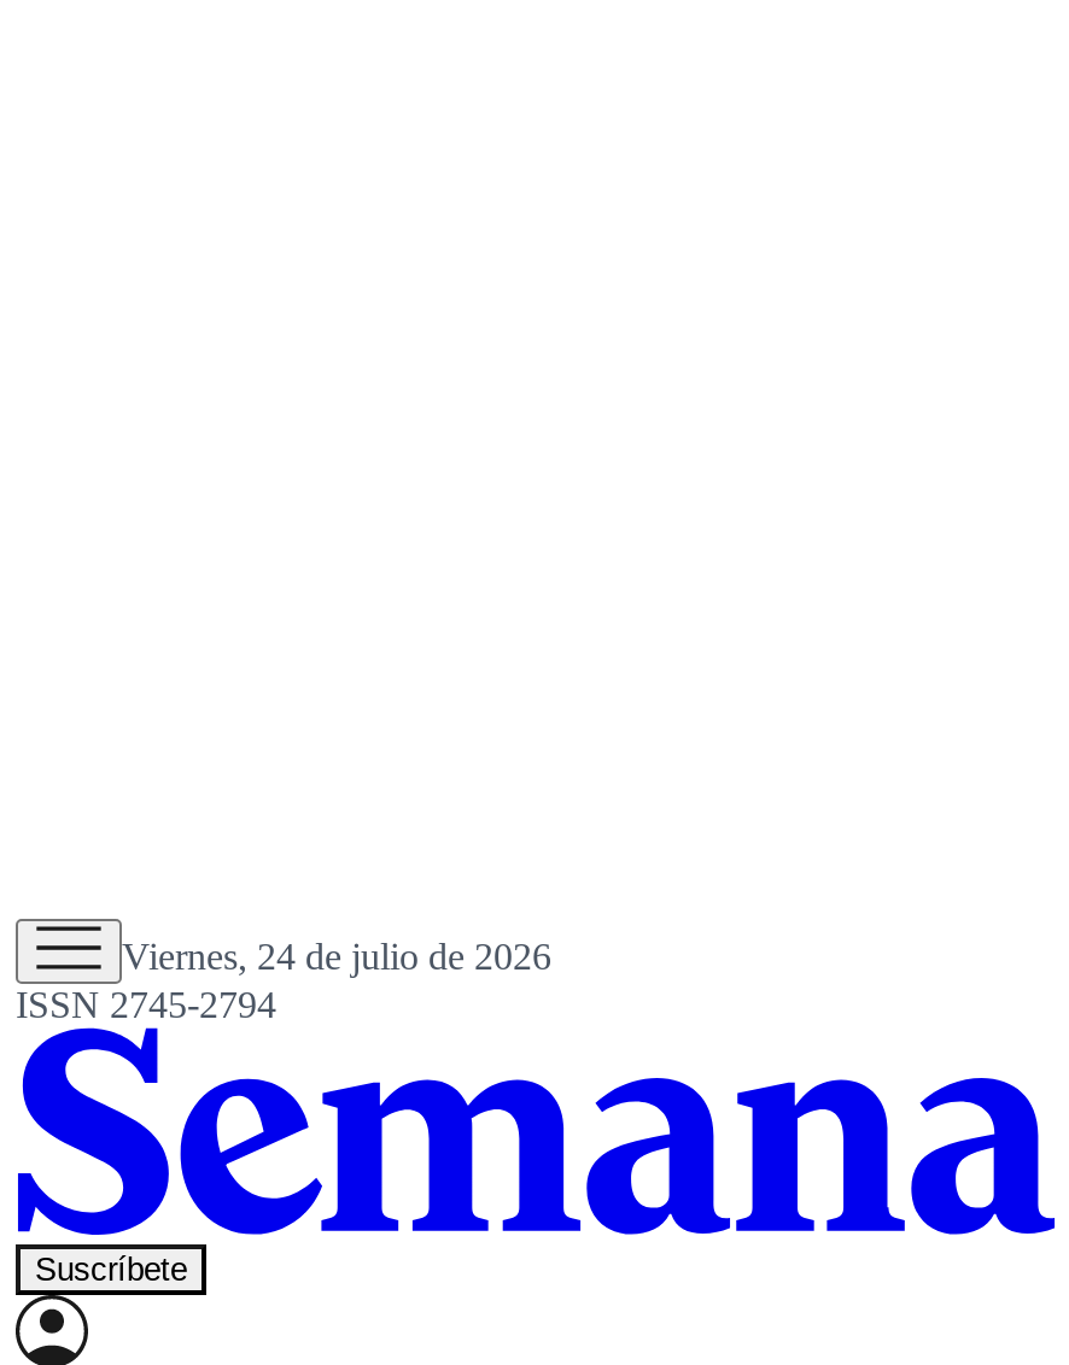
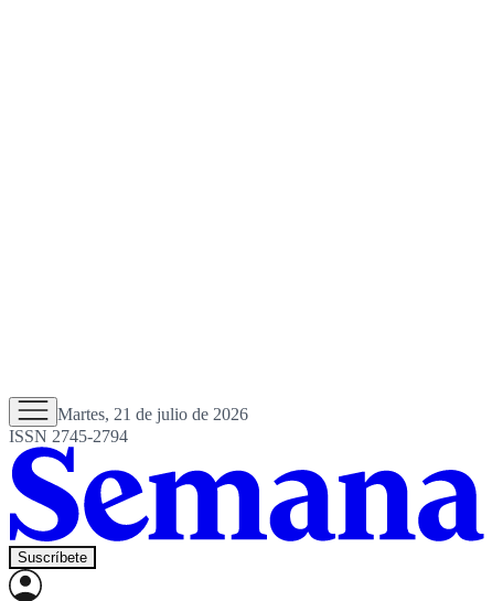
[122,936,551,977] Viernes, 24 de julio de 2026 -> [57,405,248,423] Martes, 21 de julio de 2026

